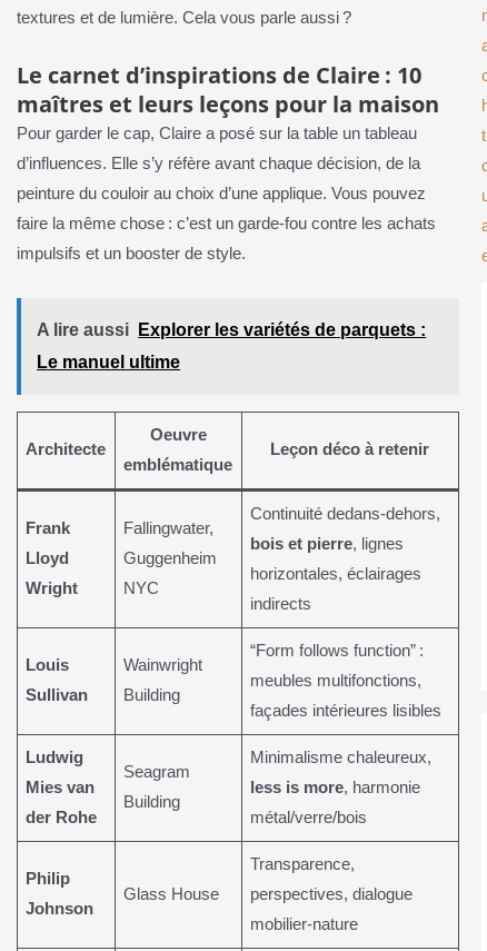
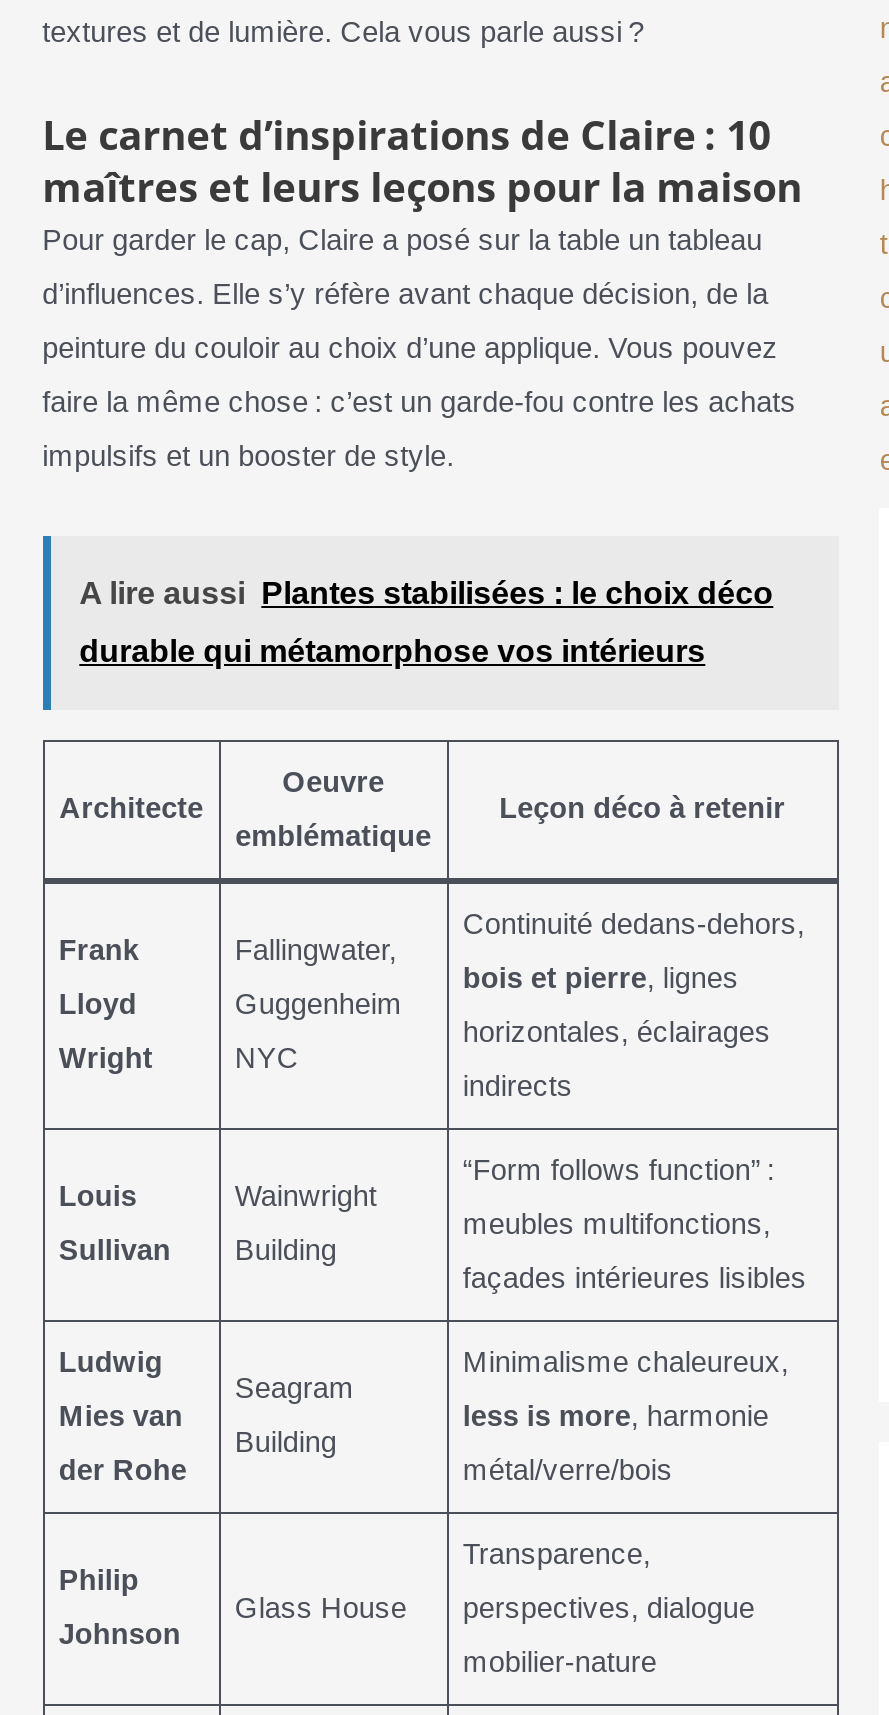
[37,321,426,340] A lire aussi Explorer les variétés de parquets : -> [79,577,773,611] A lire aussi Plantes stabilisées : le choix déco
[37,353,180,372] Le manuel ultime -> [79,635,705,669] durable qui métamorphose vos intérieurs

